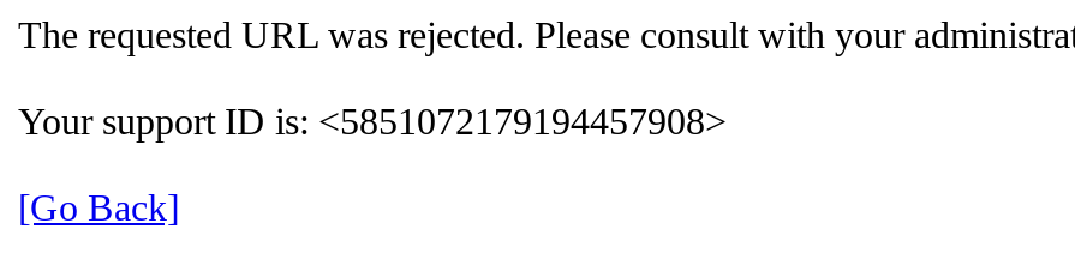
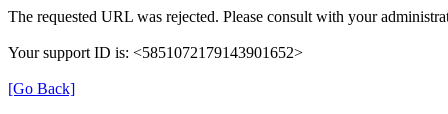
[18,101,727,141] Your support ID is: <5851072179194457908> -> [8,44,303,61] Your support ID is: <5851072179143901652>

